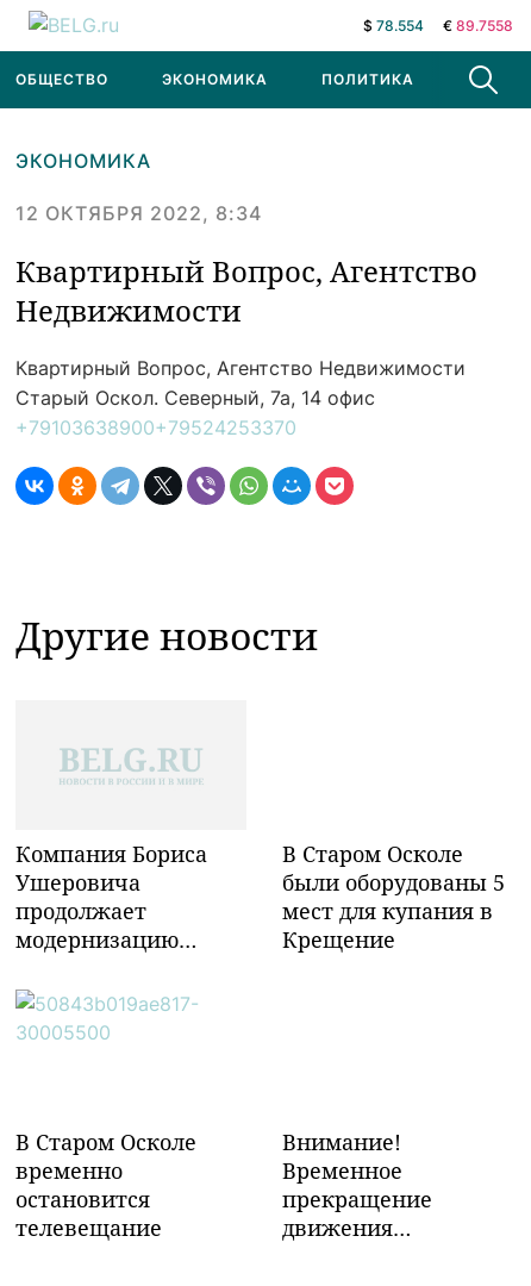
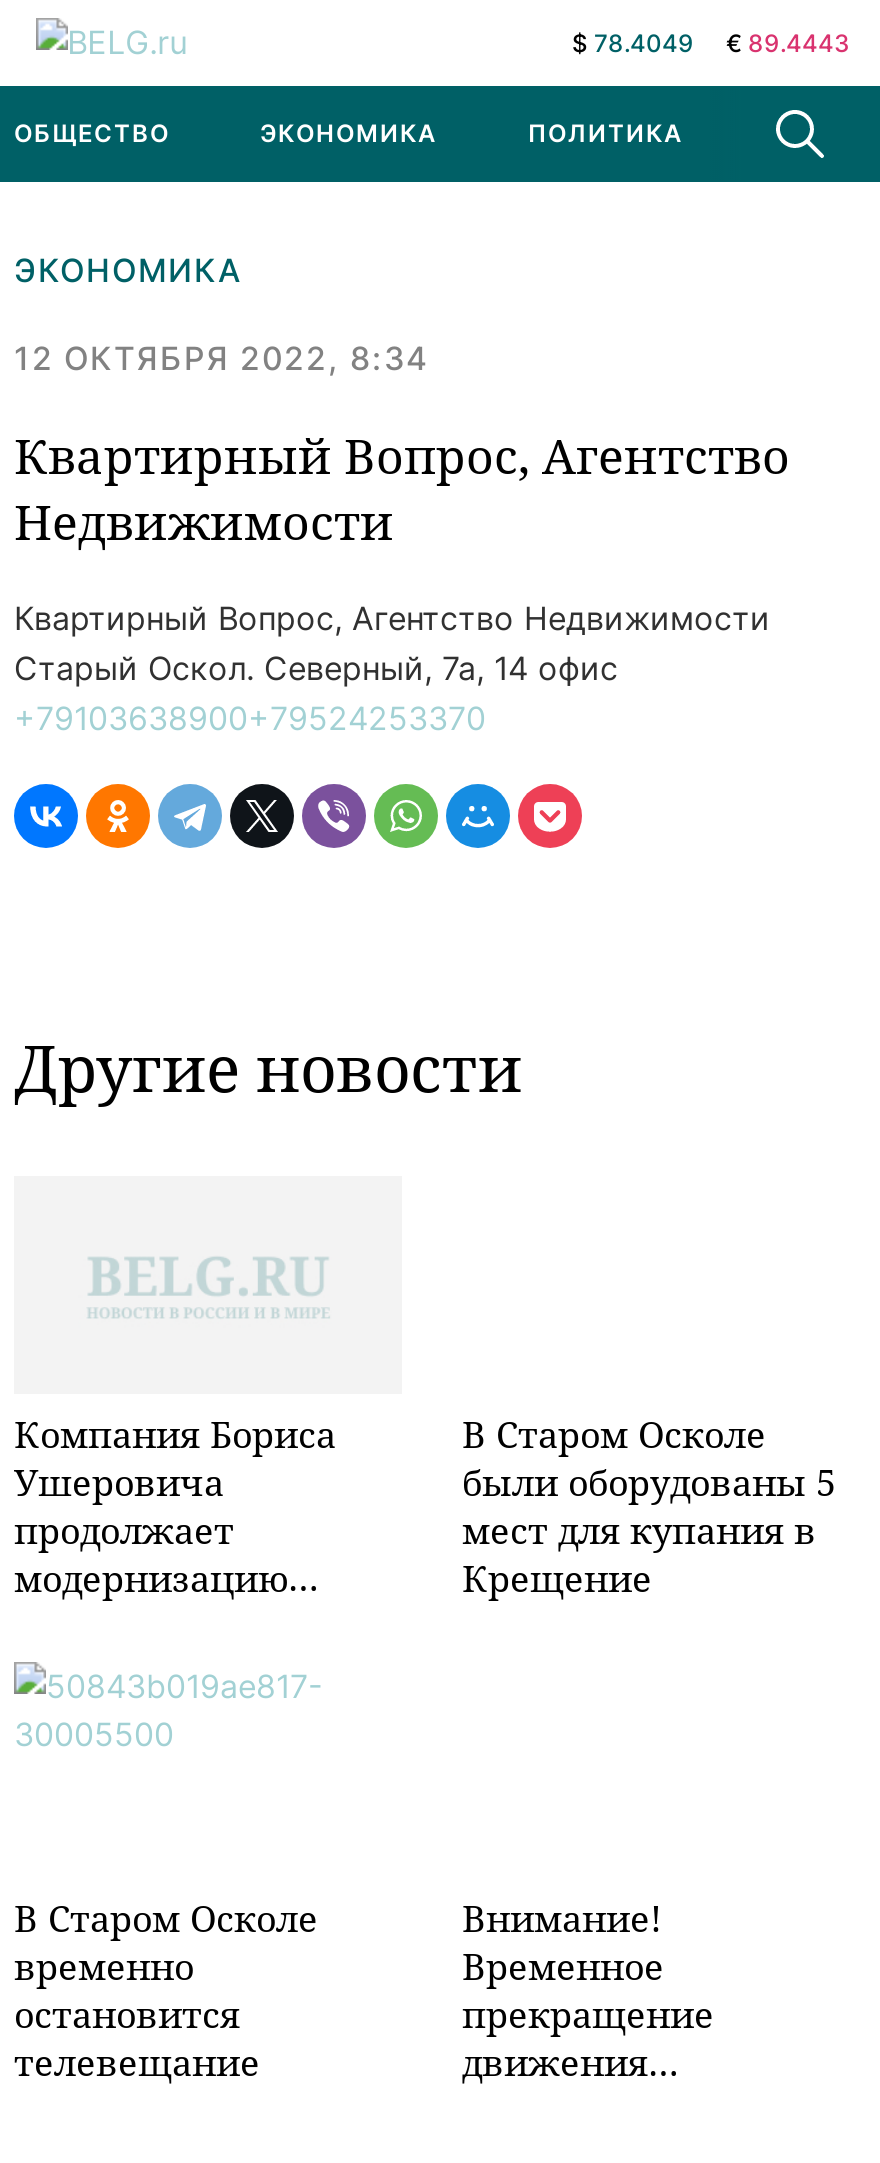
[363,16,424,34] $78.554 -> [572,27,694,57] $78.4049
[443,16,513,34] €89.7558 -> [726,27,850,57] €89.4443

